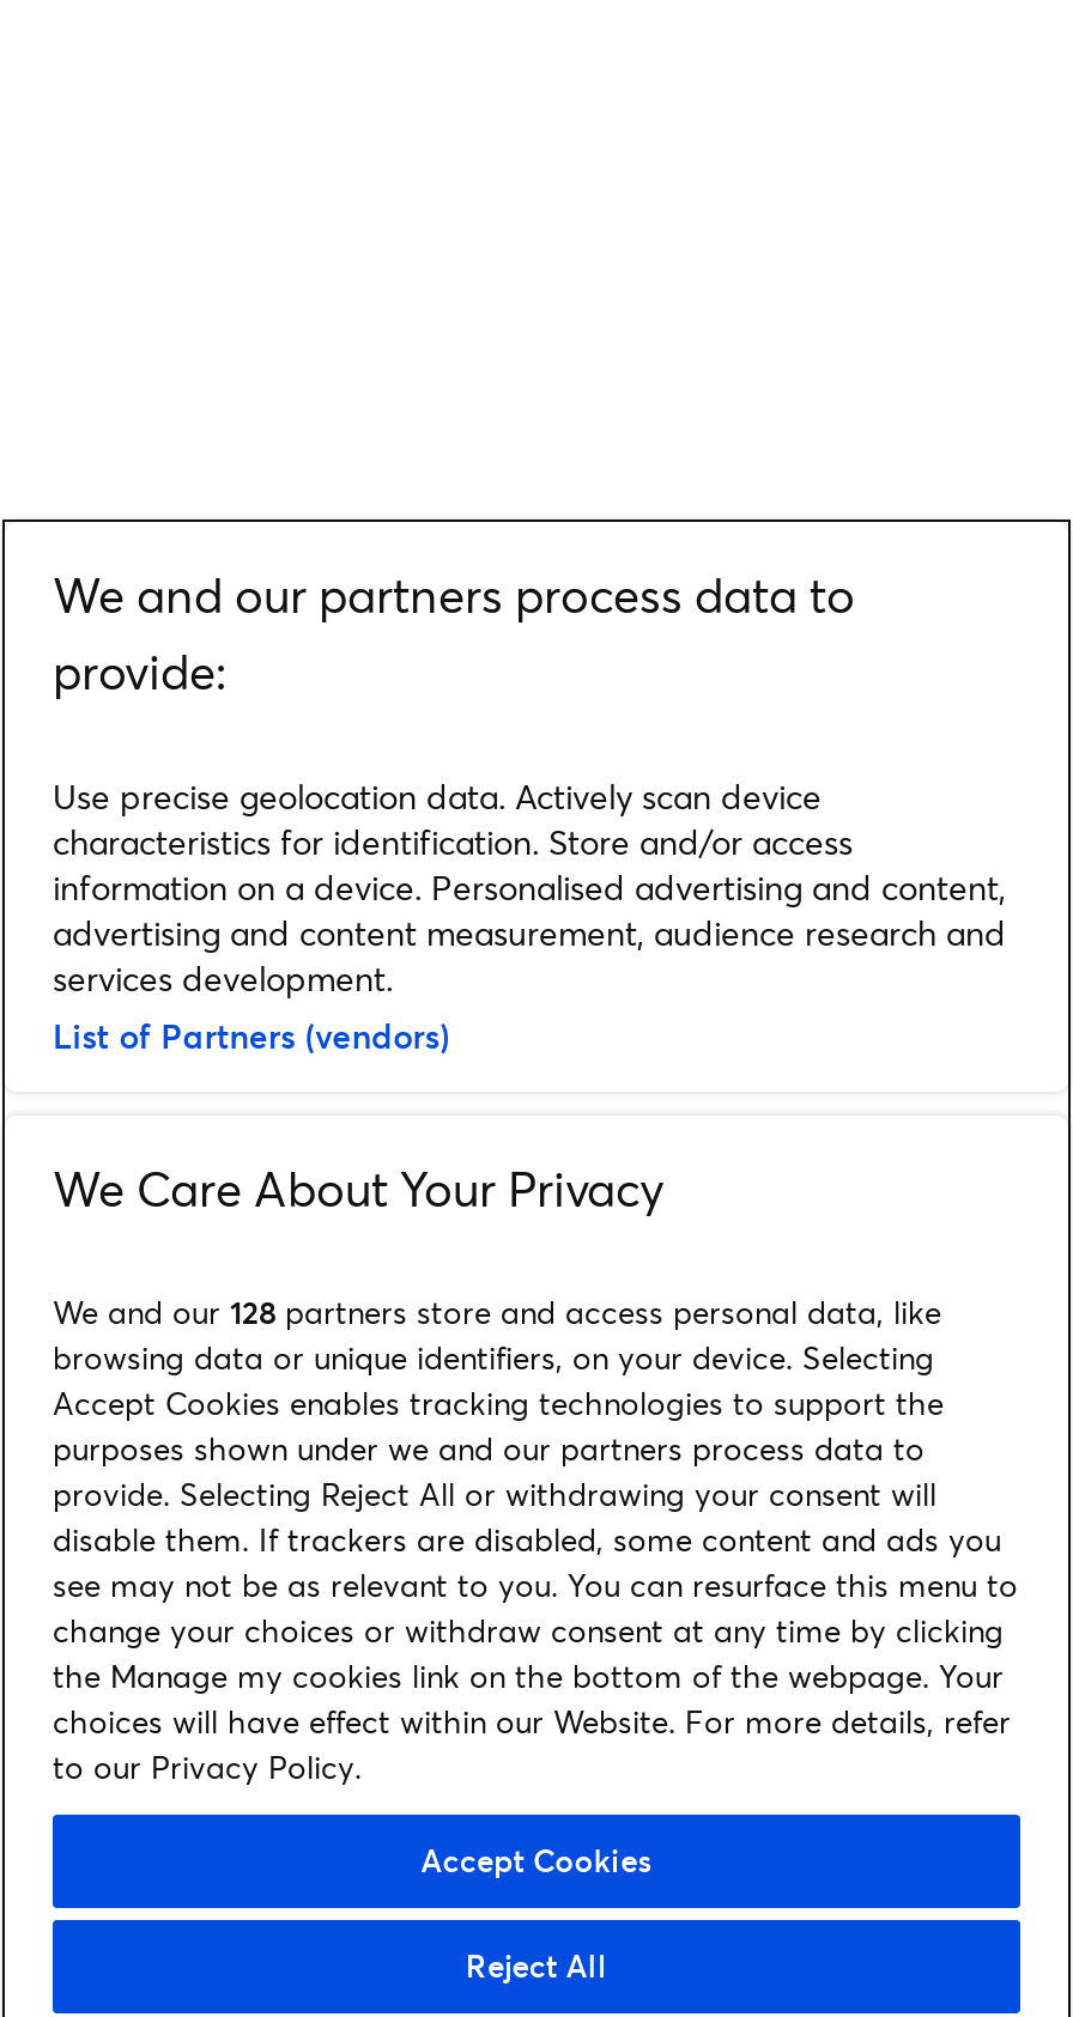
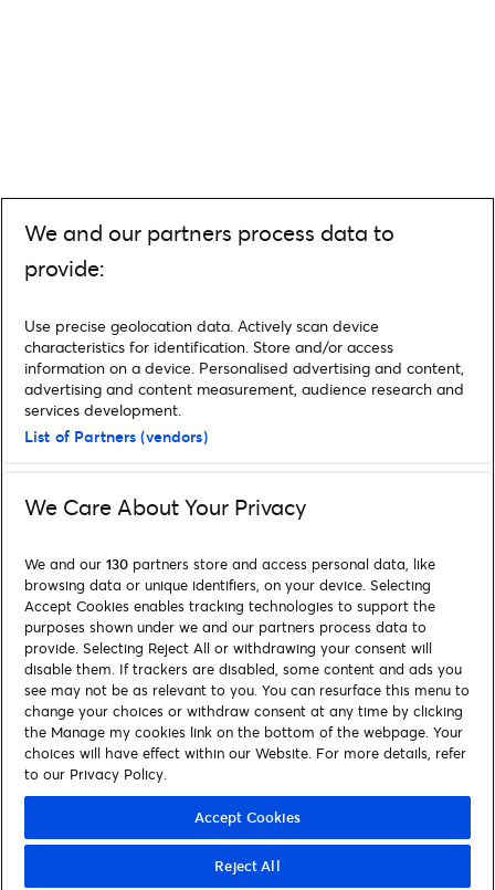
[53,1290,941,1333] We and our 128 partners store and access personal data, like -> [24,554,435,574] We and our 130 partners store and access personal data, like

